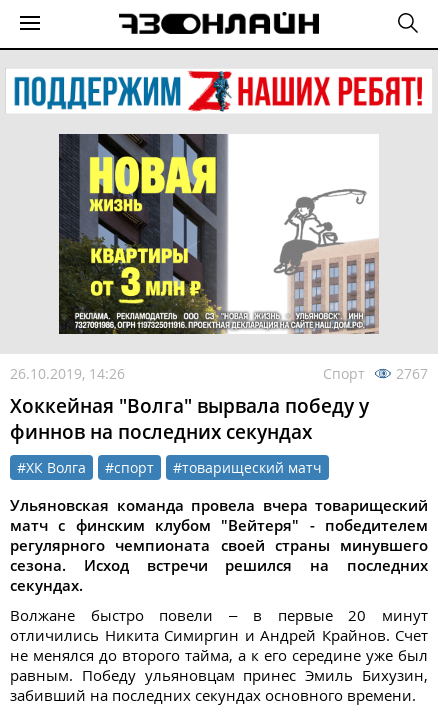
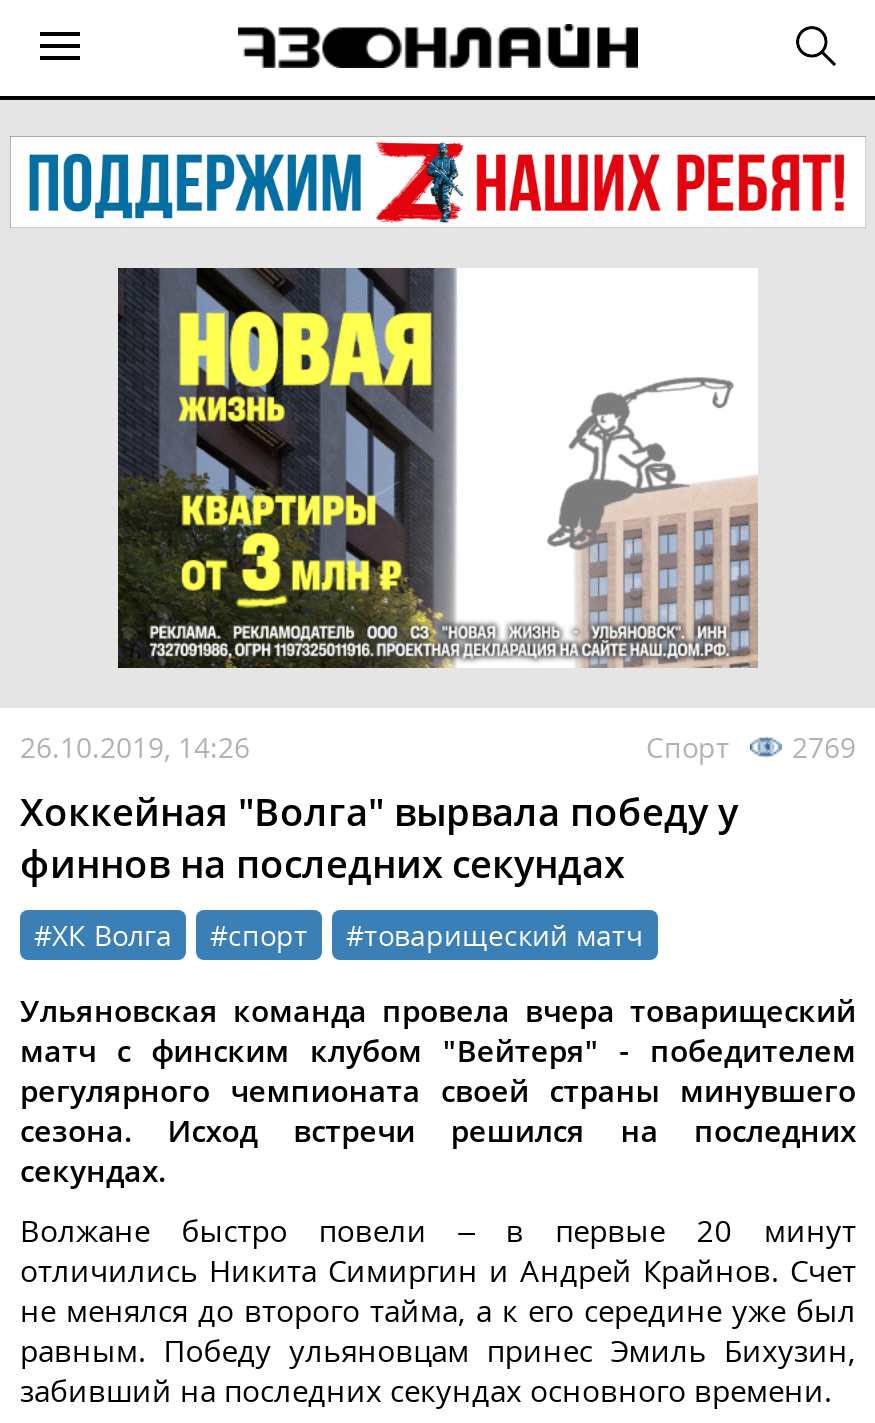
[323,364,428,383] Спорт 2767 -> [646,728,856,766] Спорт 2769

